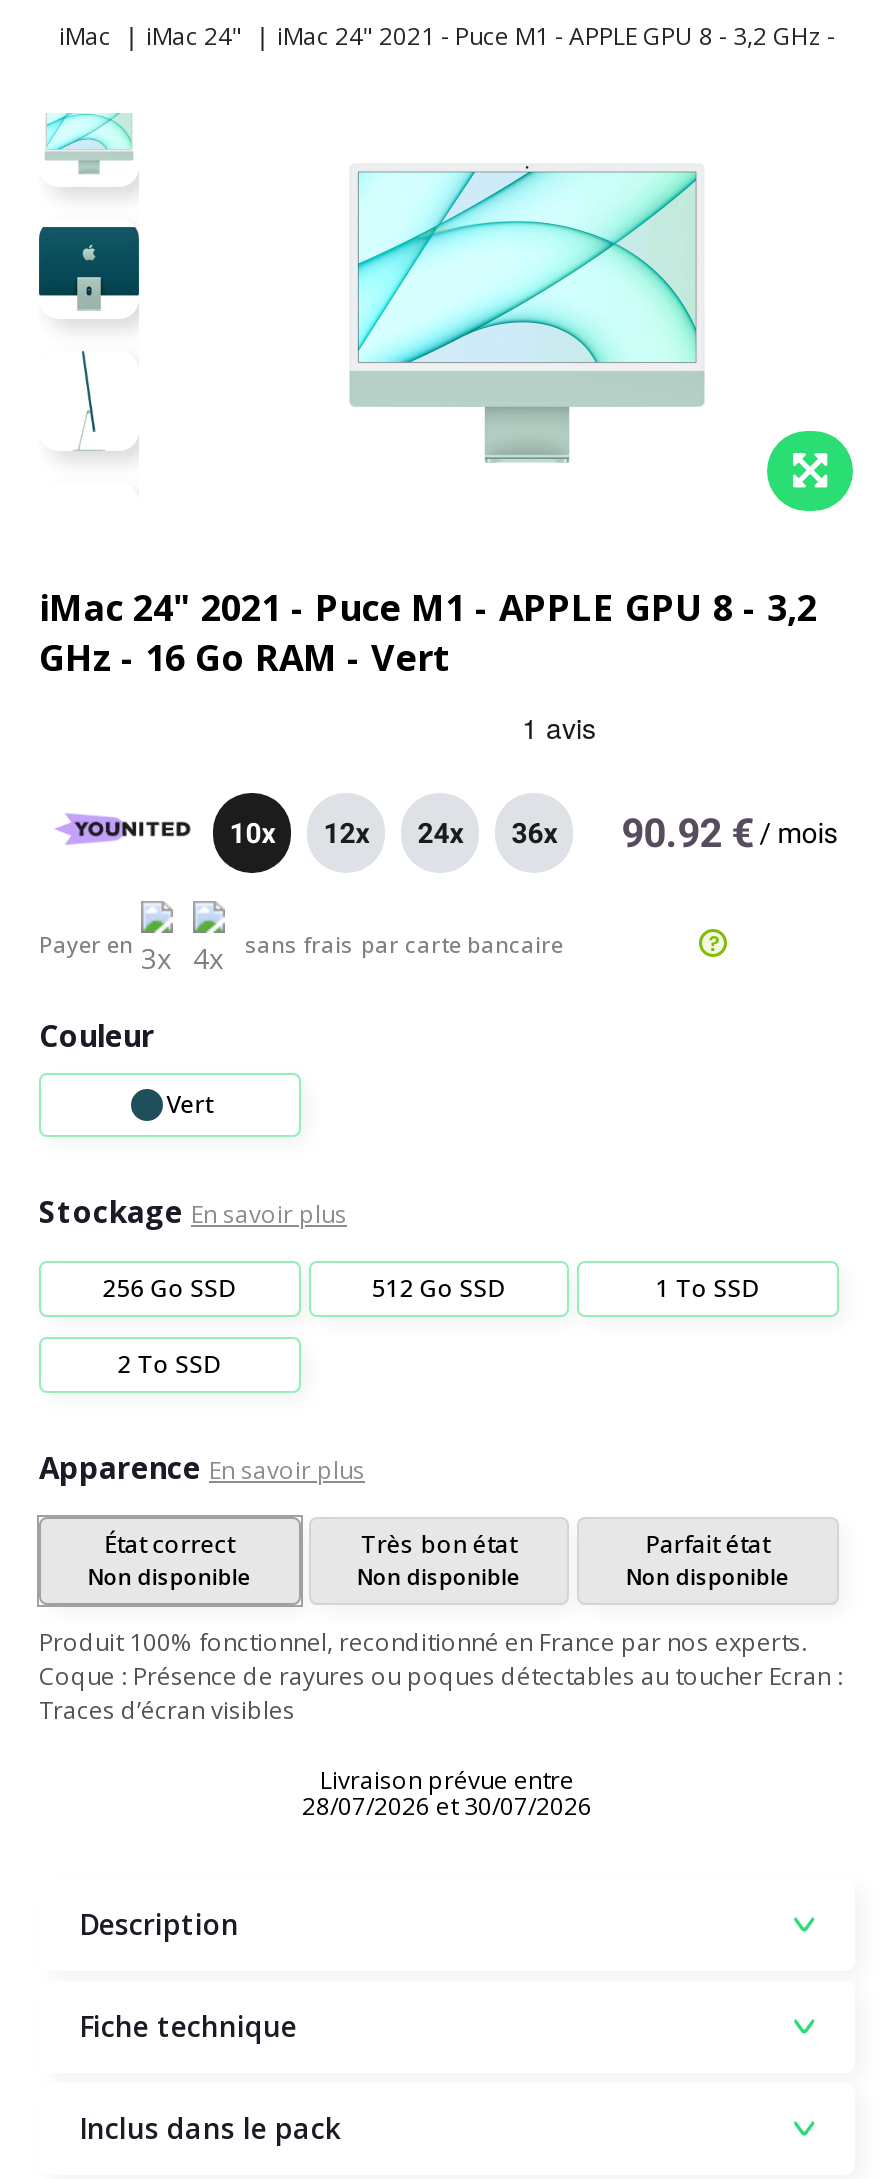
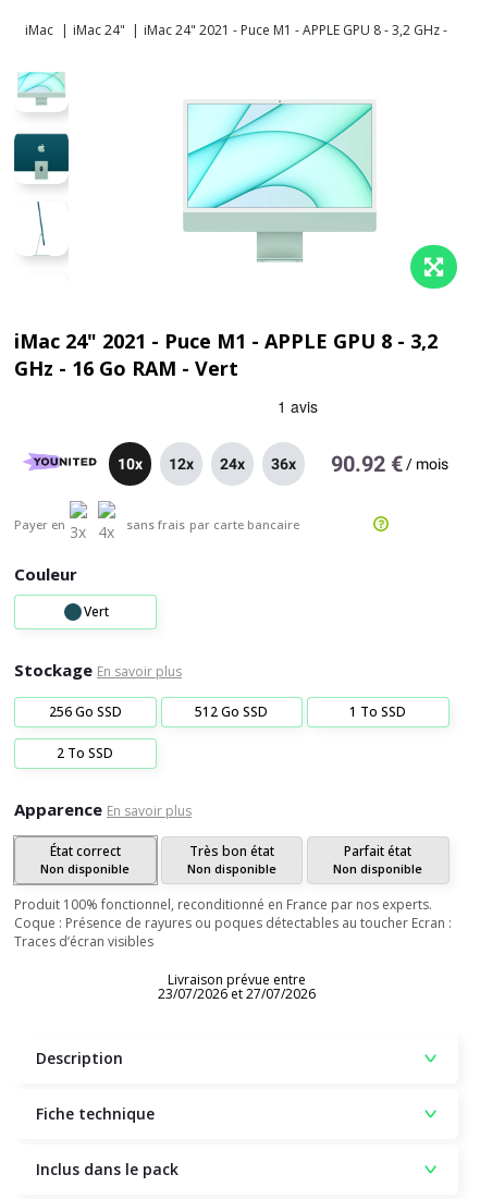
[302,1789,592,1823] 28/07/2026 et 30/07/2026 -> [157,984,315,1003] 23/07/2026 et 27/07/2026

